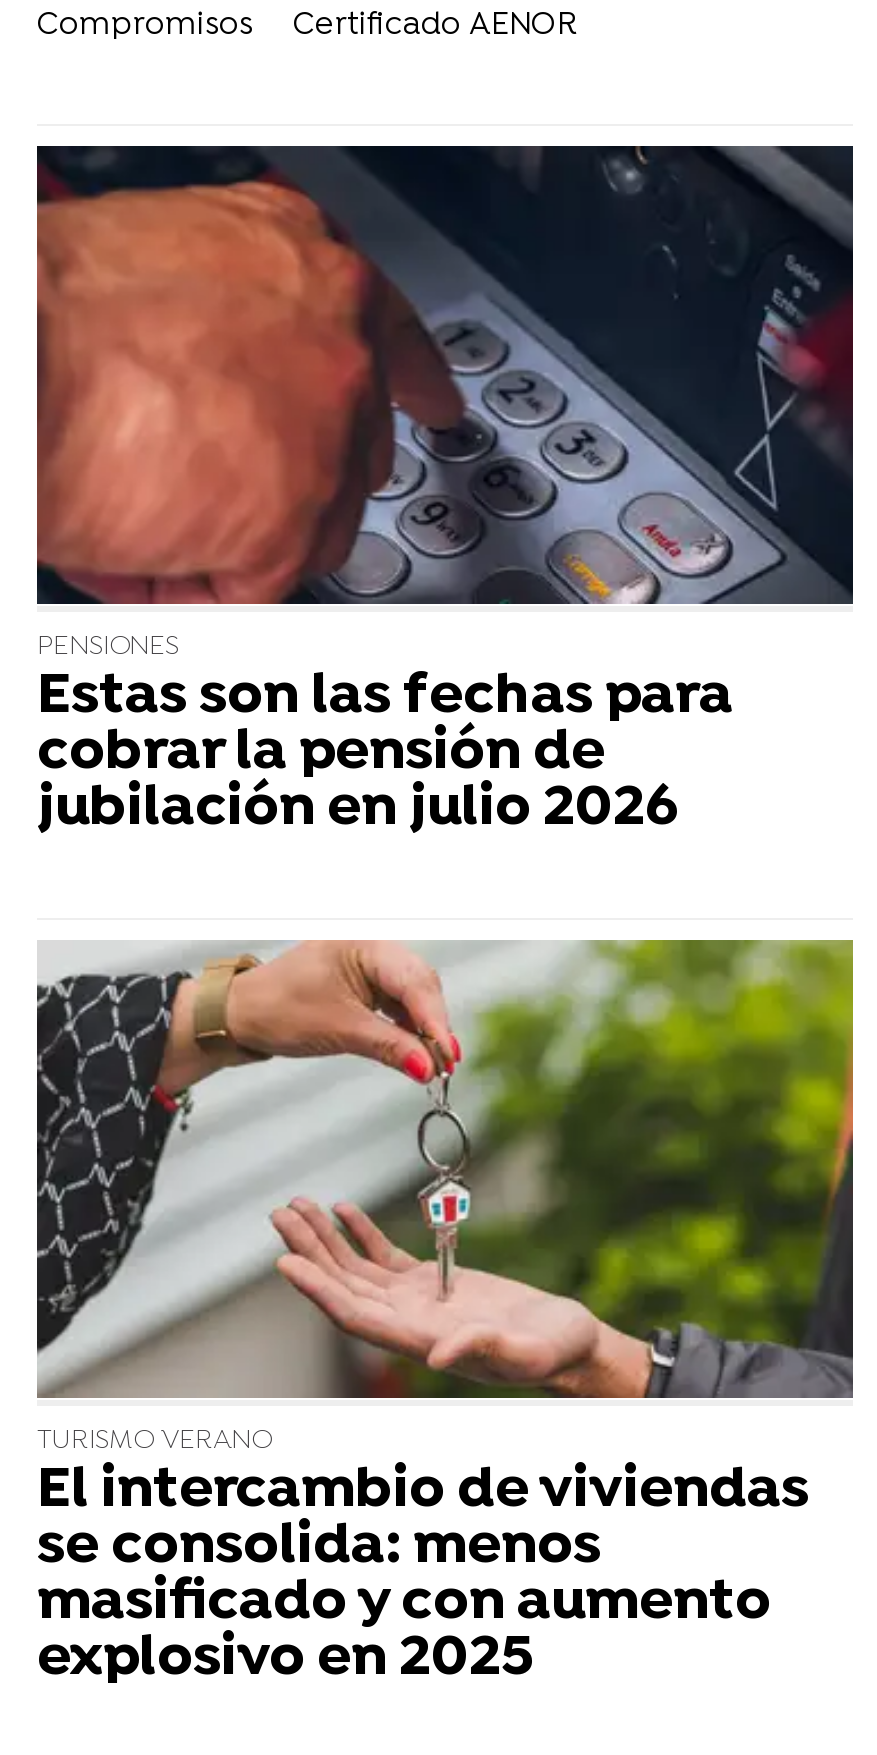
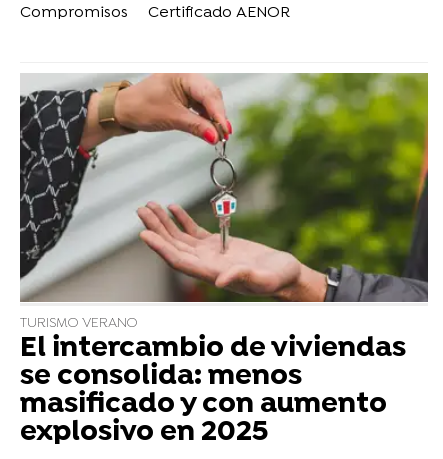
[35,144,855,844] [image] | PENSIONES | Estas son las fechas para | cobrar la pensión de | jubilación en julio 2026 -> none

